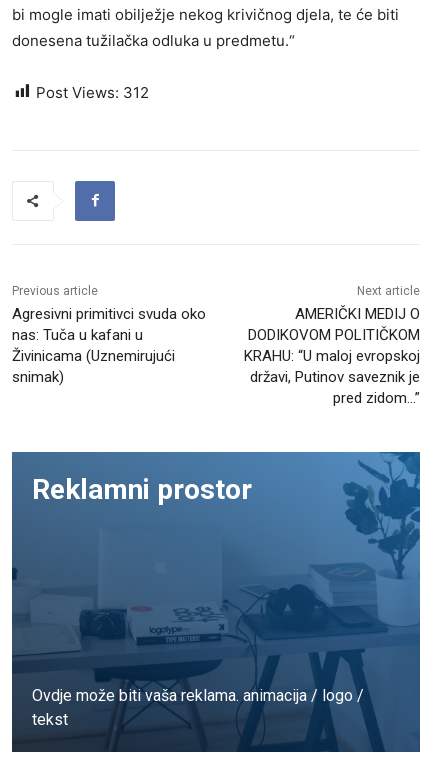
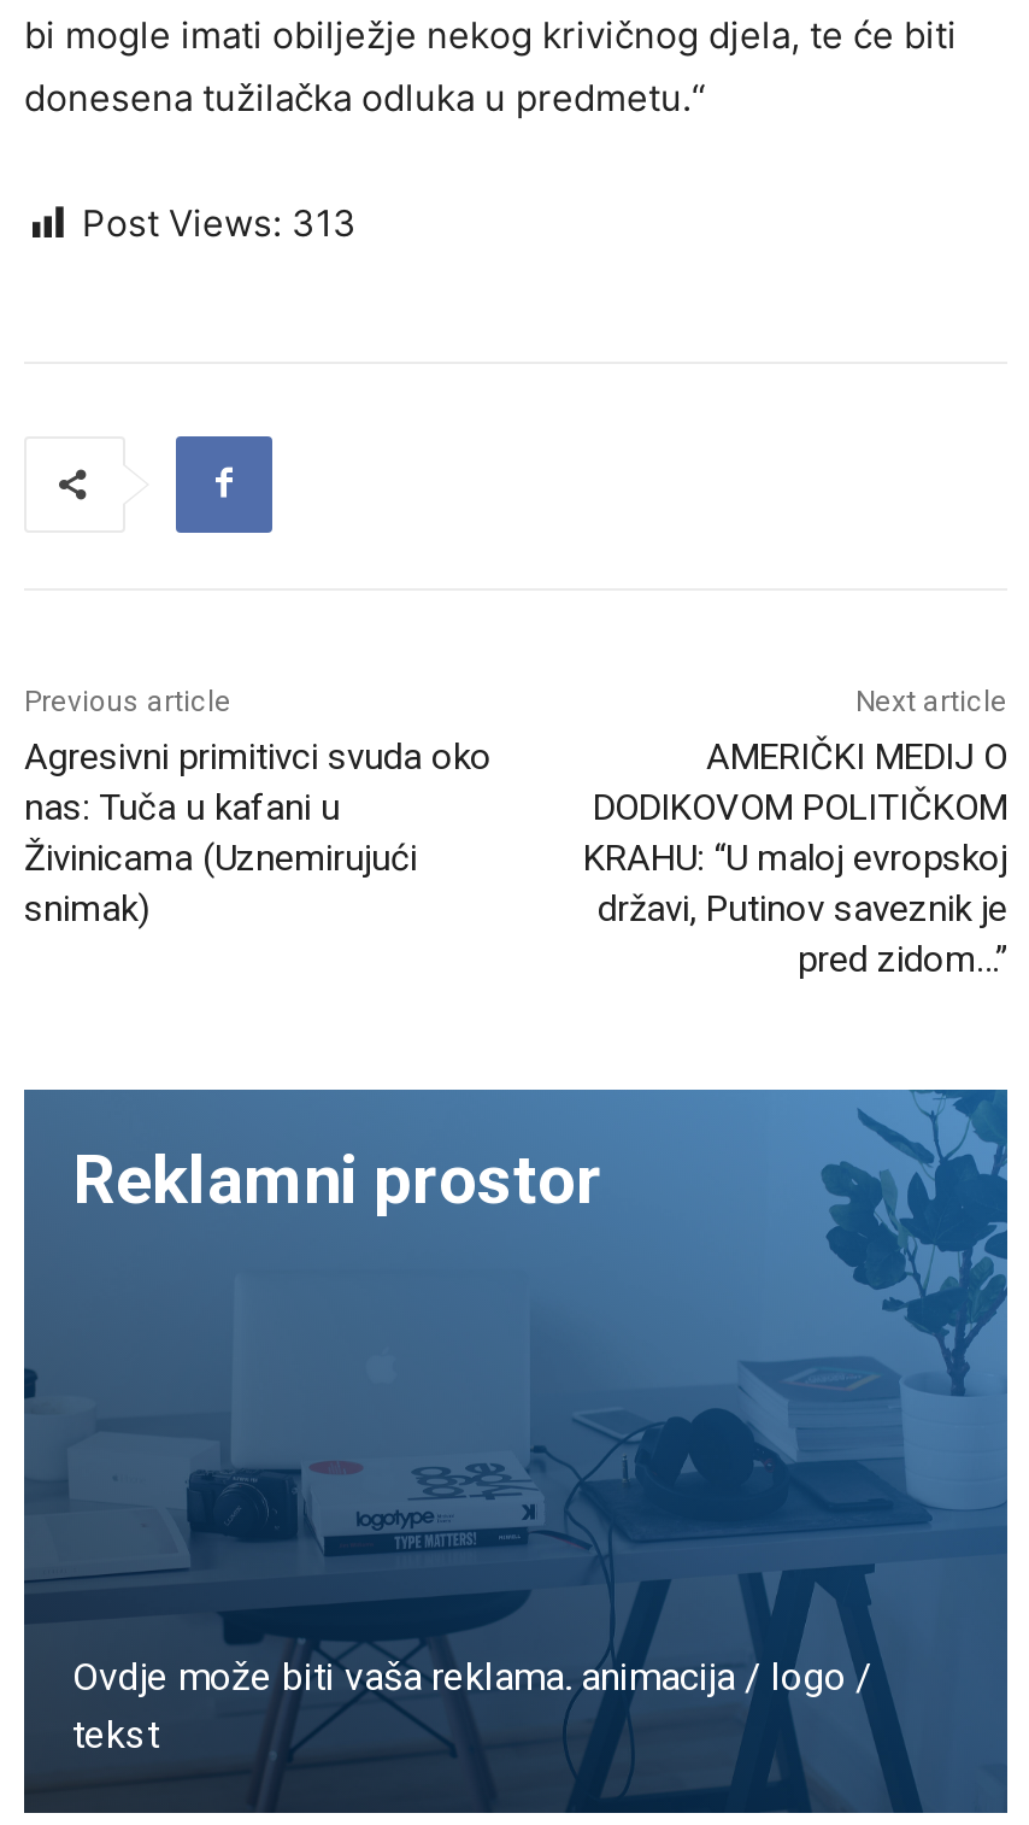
[36,82,149,101] Post Views: 312 -> [82,199,357,245] Post Views: 313

